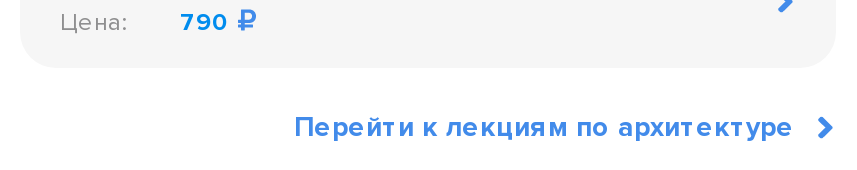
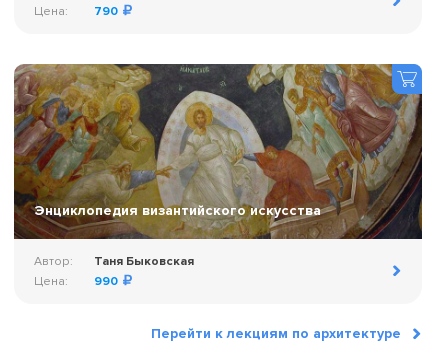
none -> [13,63,423,289] [image] | Энциклопедия византийского искусства | Автор: | Таня Быковская | Цена: | 990

